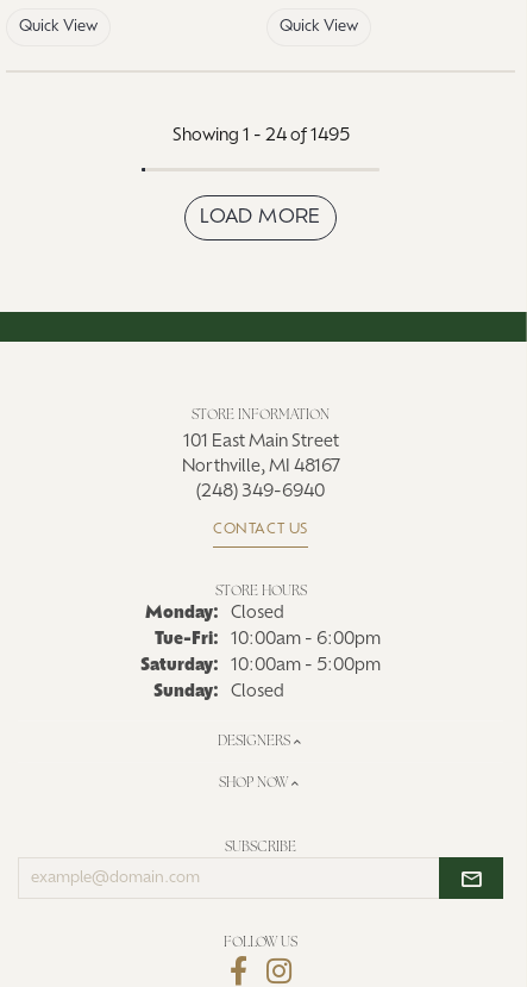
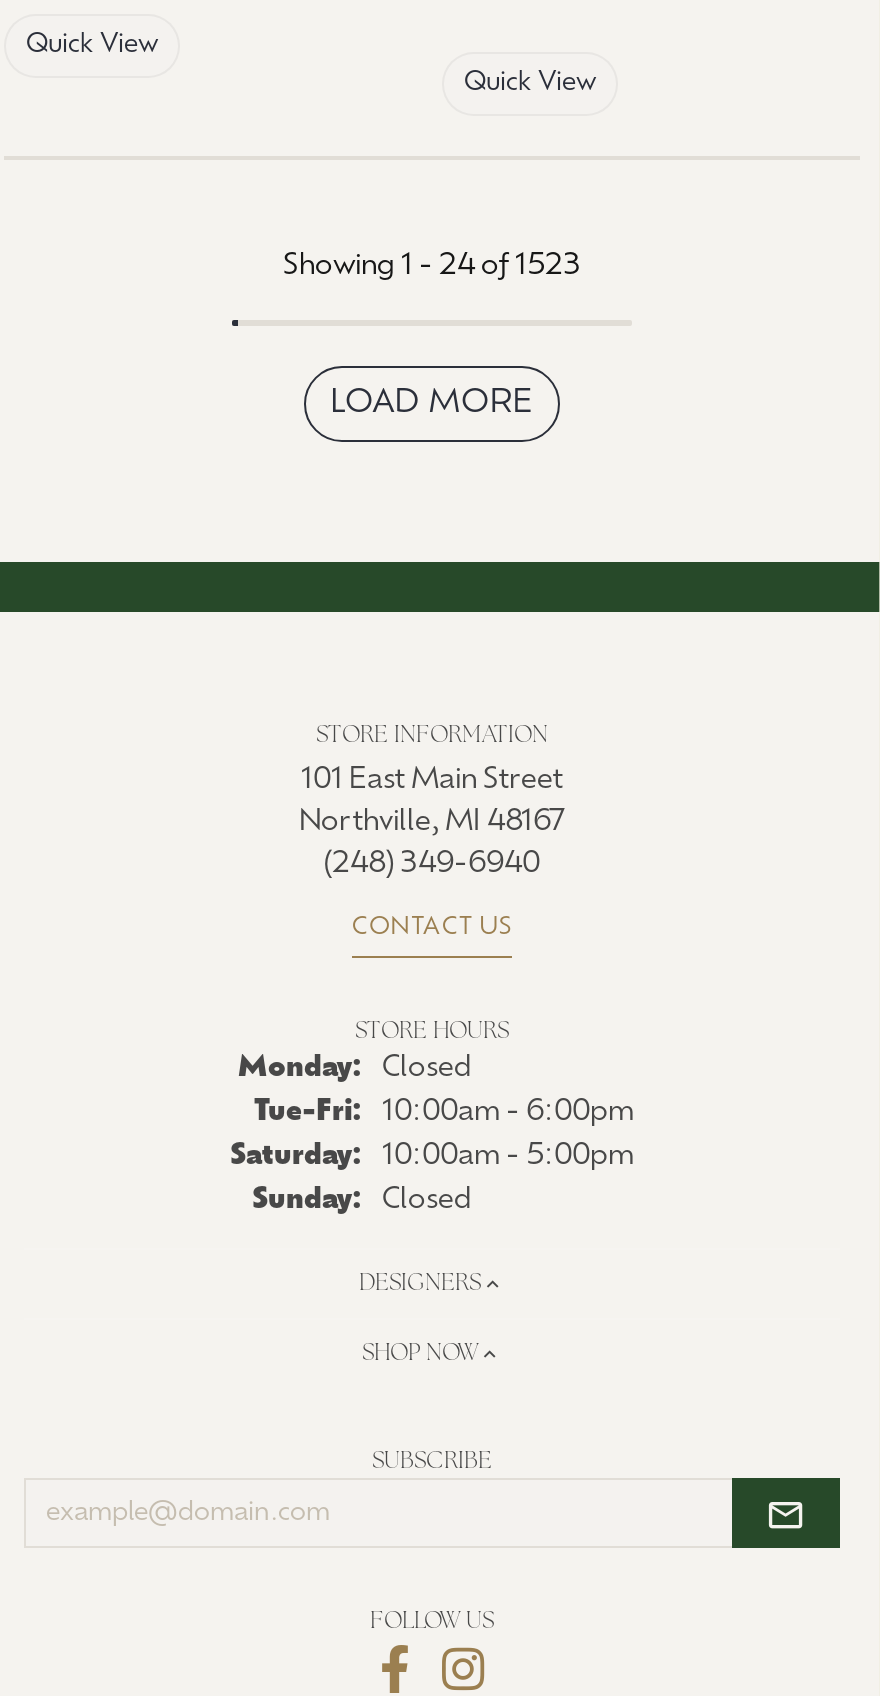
[172,127,349,145] Showing 1 - 24 of 1495 -> [283,252,581,282] Showing 1 - 24 of 1523

